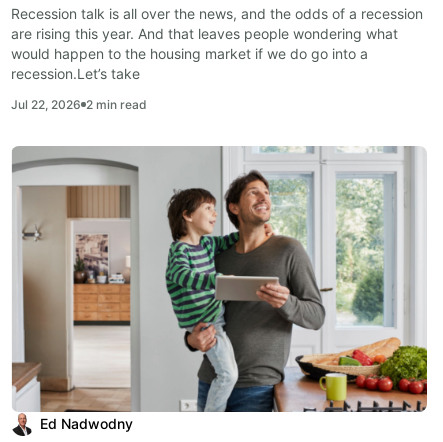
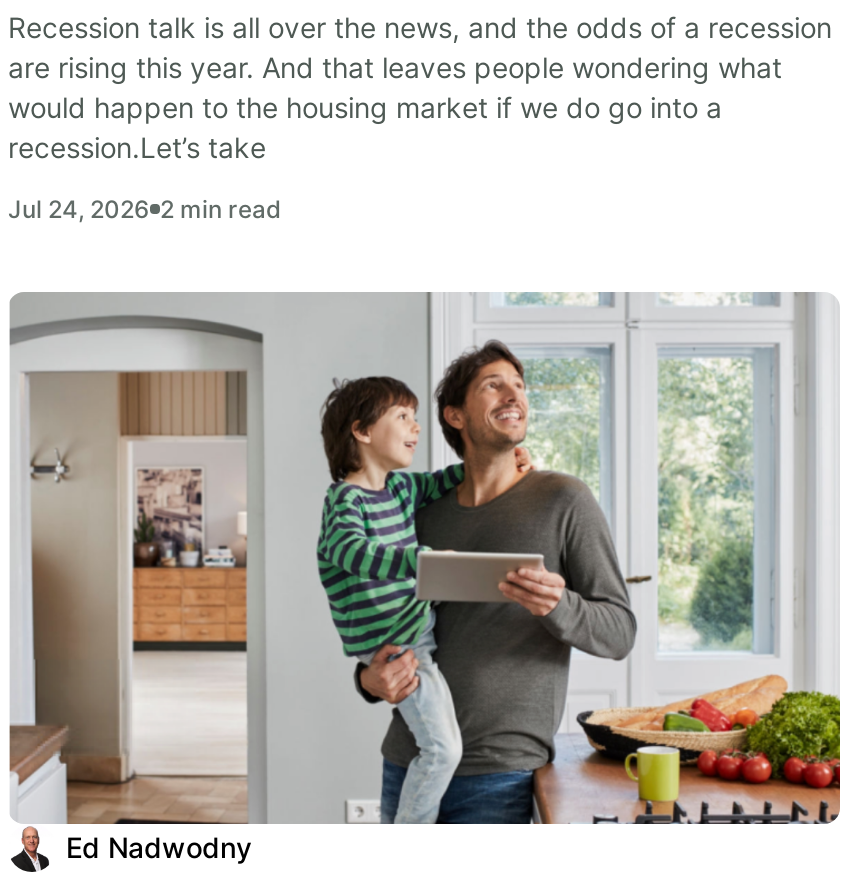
[11,97,147,112] Jul 22, 2026 2 min read -> [8,193,282,223] Jul 24, 2026 2 min read

